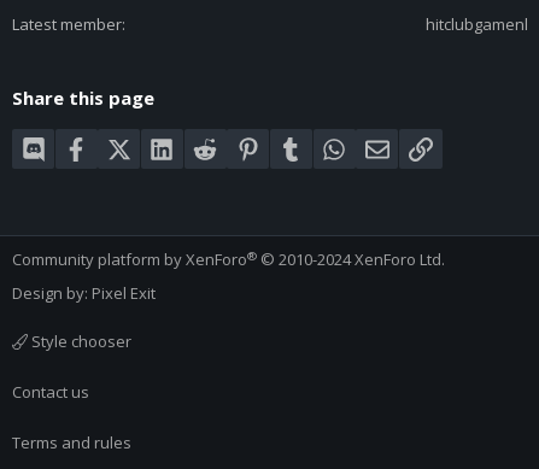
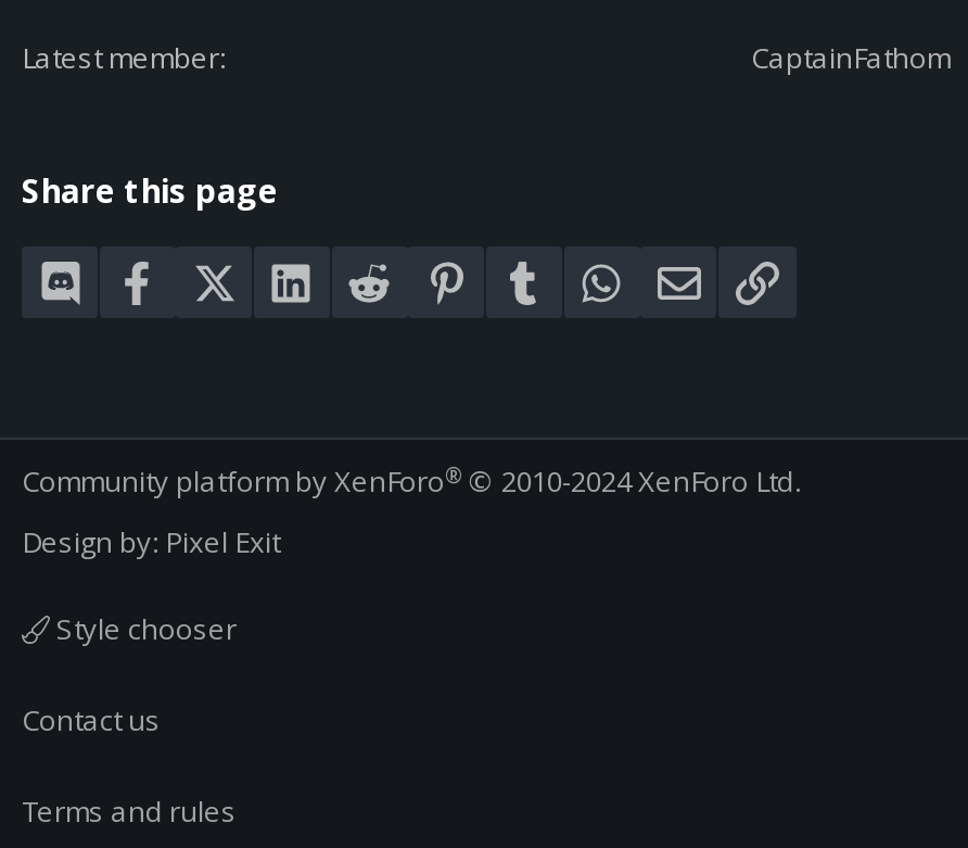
[426,13,528,34] hitclubgamenl -> [751,37,951,76] CaptainFathom

